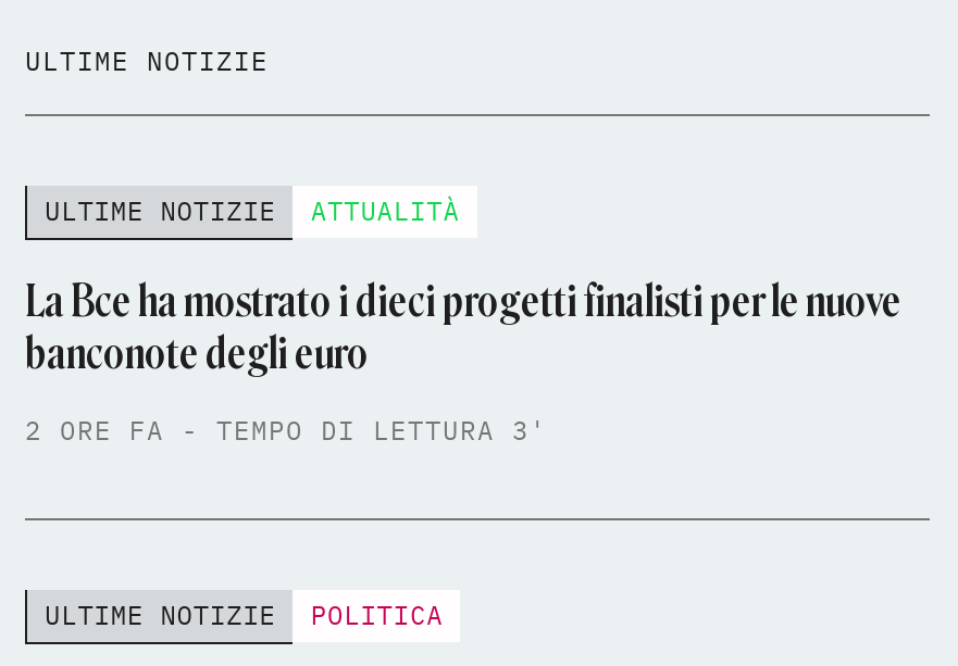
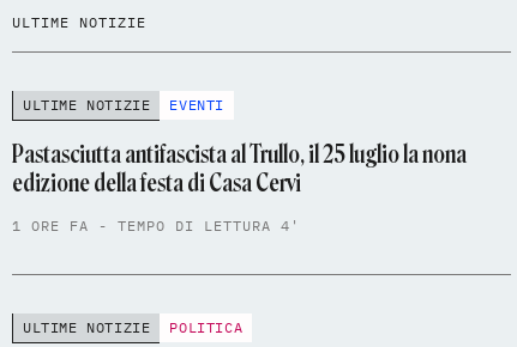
[311,194,460,227] ATTUALITÀ -> [170,96,224,114] EVENTI
[25,275,901,379] La Bce ha mostrato i dieci progetti finalisti per le nuove | banconote degli euro -> [12,140,467,197] Pastasciutta antifascista al Trullo, il 25 luglio la nona | edizione della festa di Casa Cervi
[25,414,547,447] 2 ORE FA - TEMPO DI LETTURA 3' -> [12,217,300,235] 1 ORE FA - TEMPO DI LETTURA 4'

